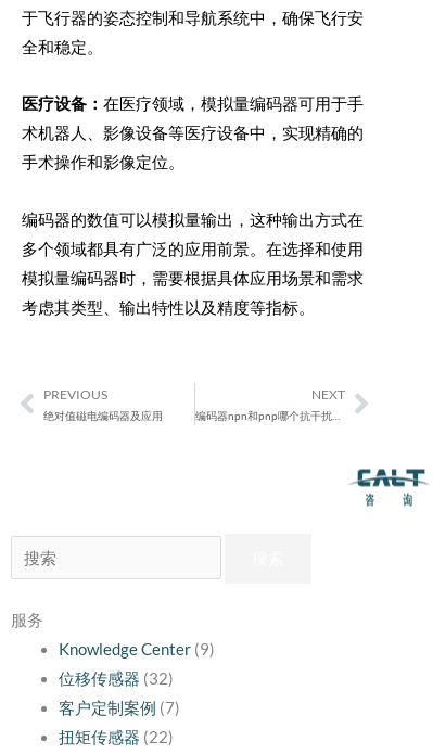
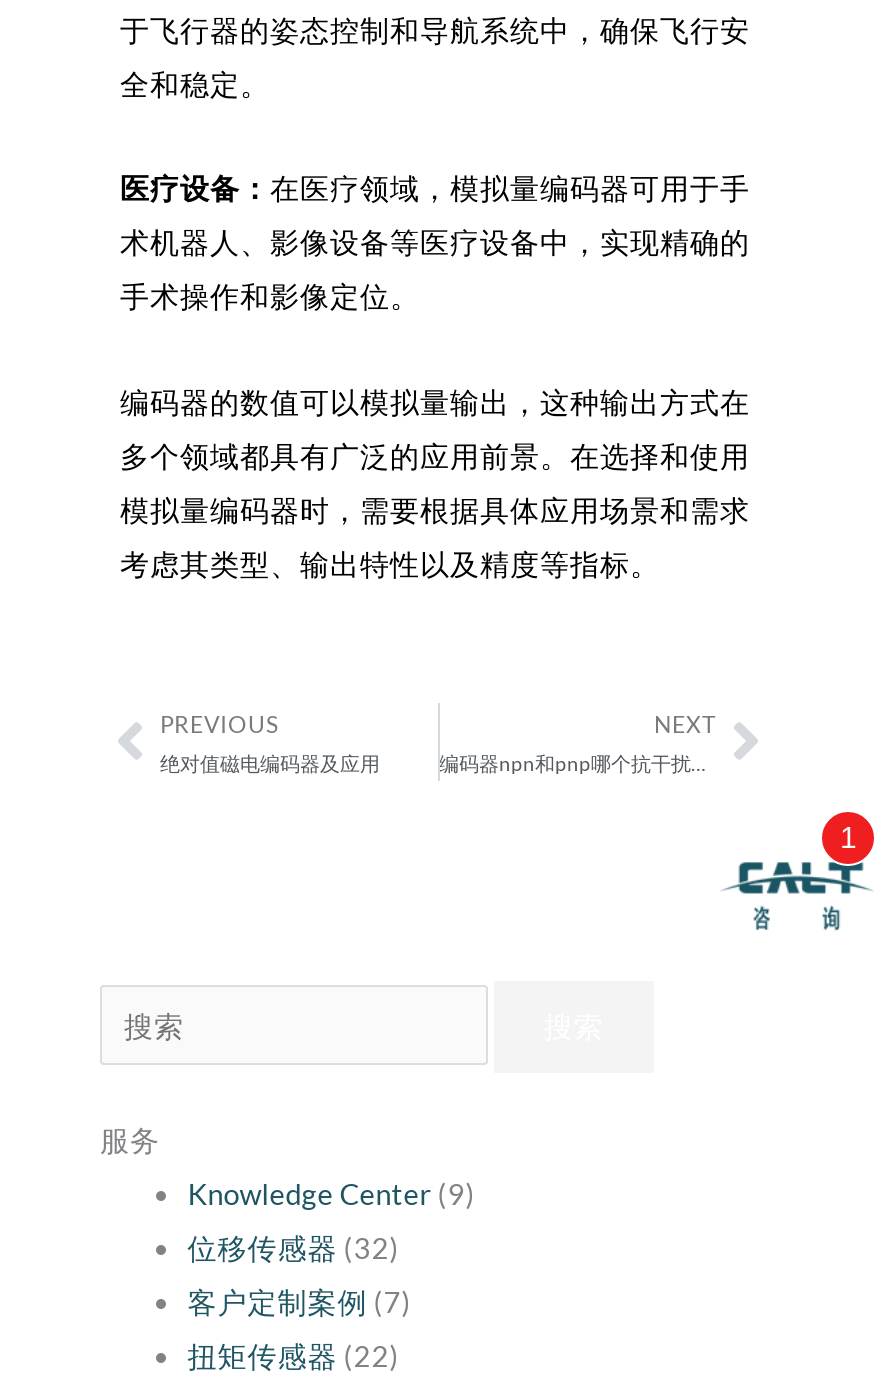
none -> [840,820,856,854] 1

